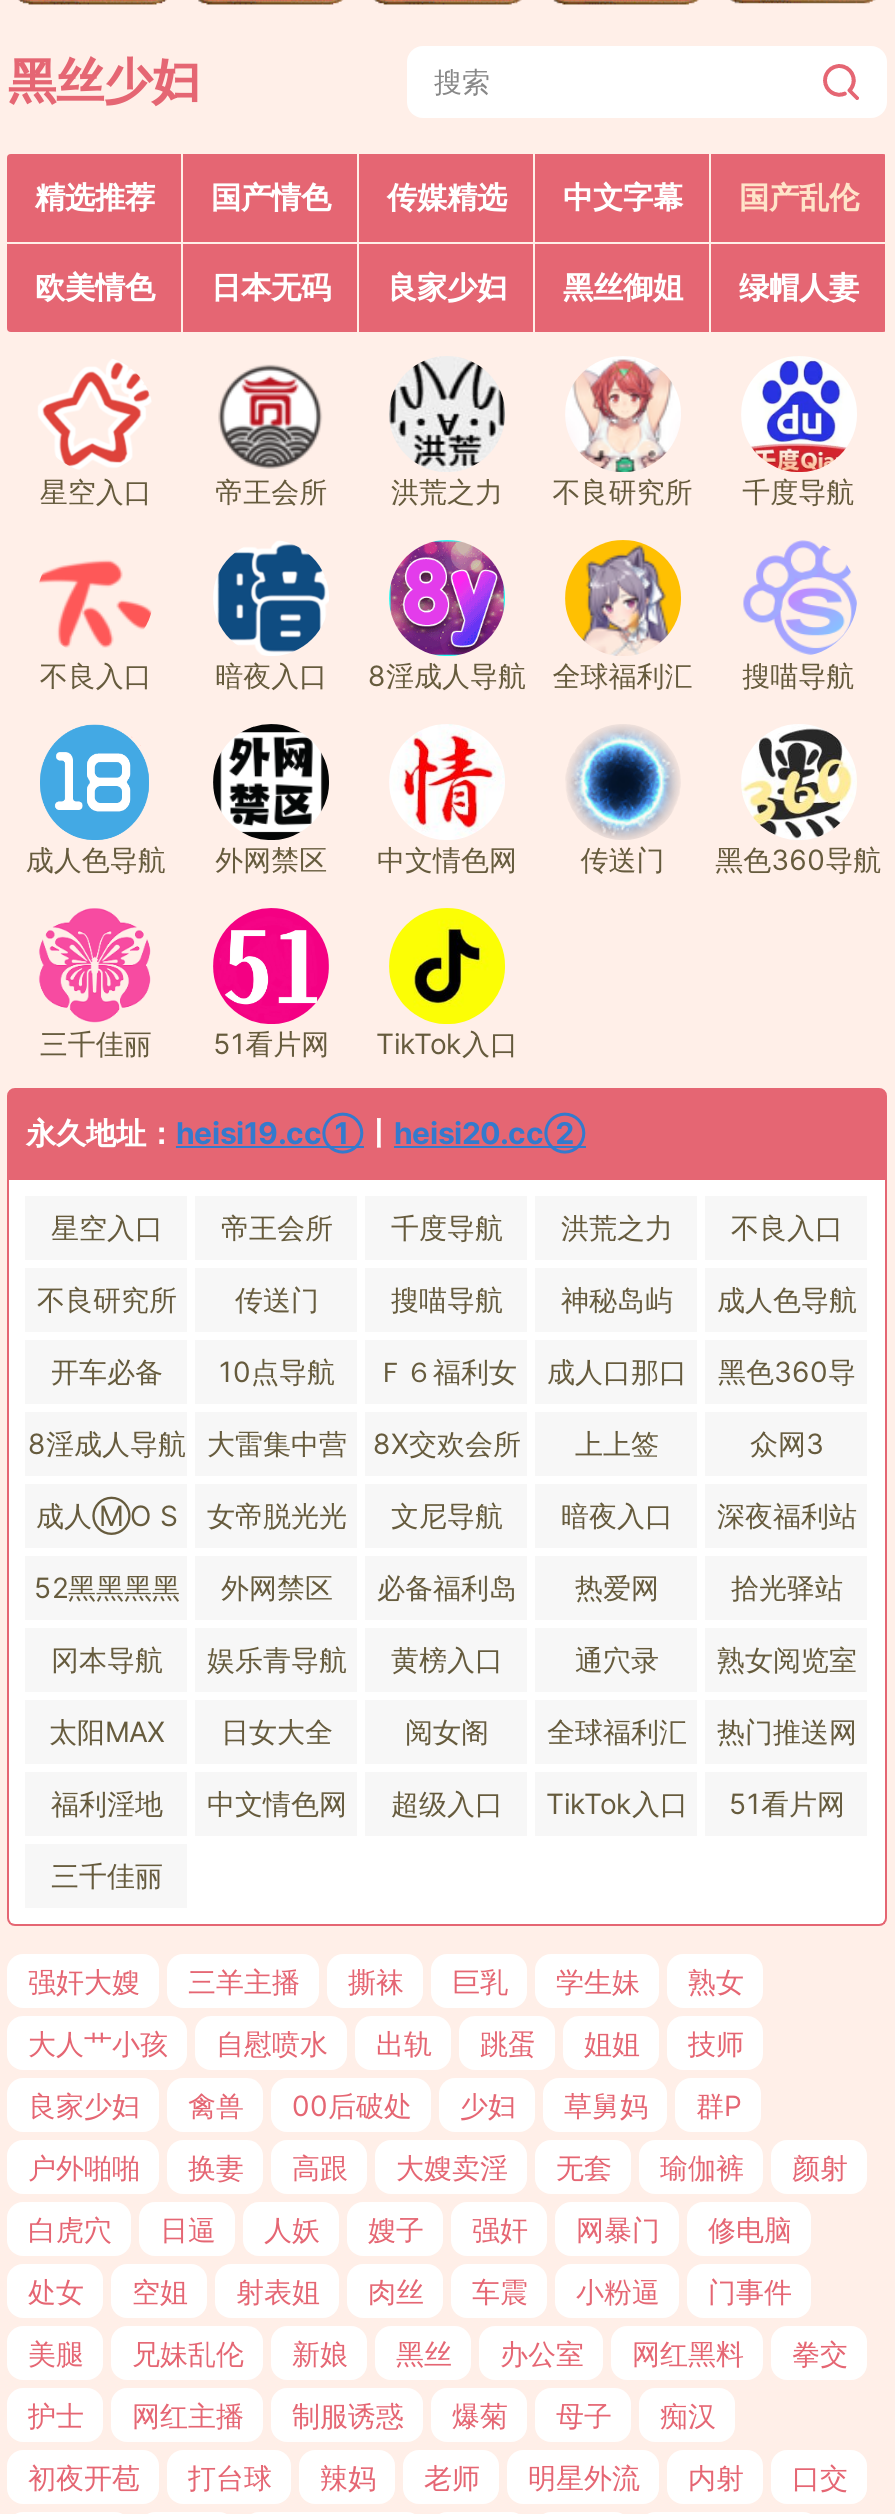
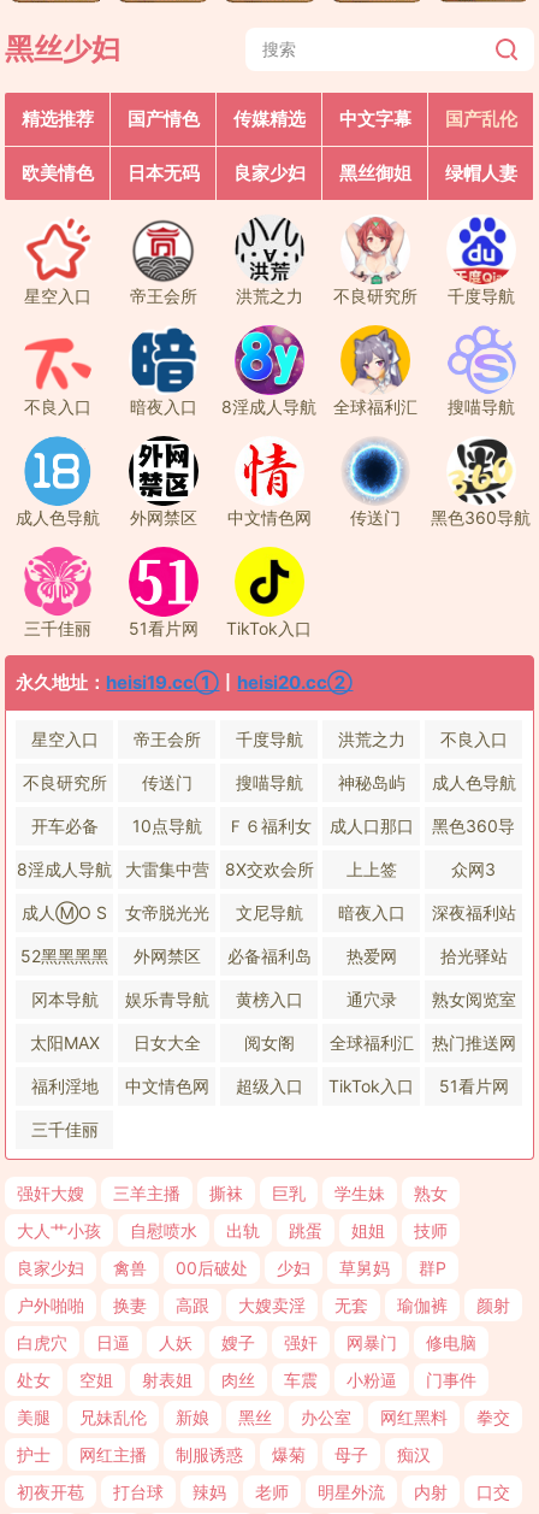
[387,538,507,648] [image] -> [233,324,306,393] [image]

